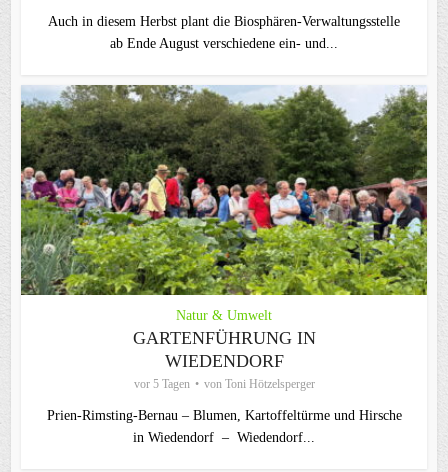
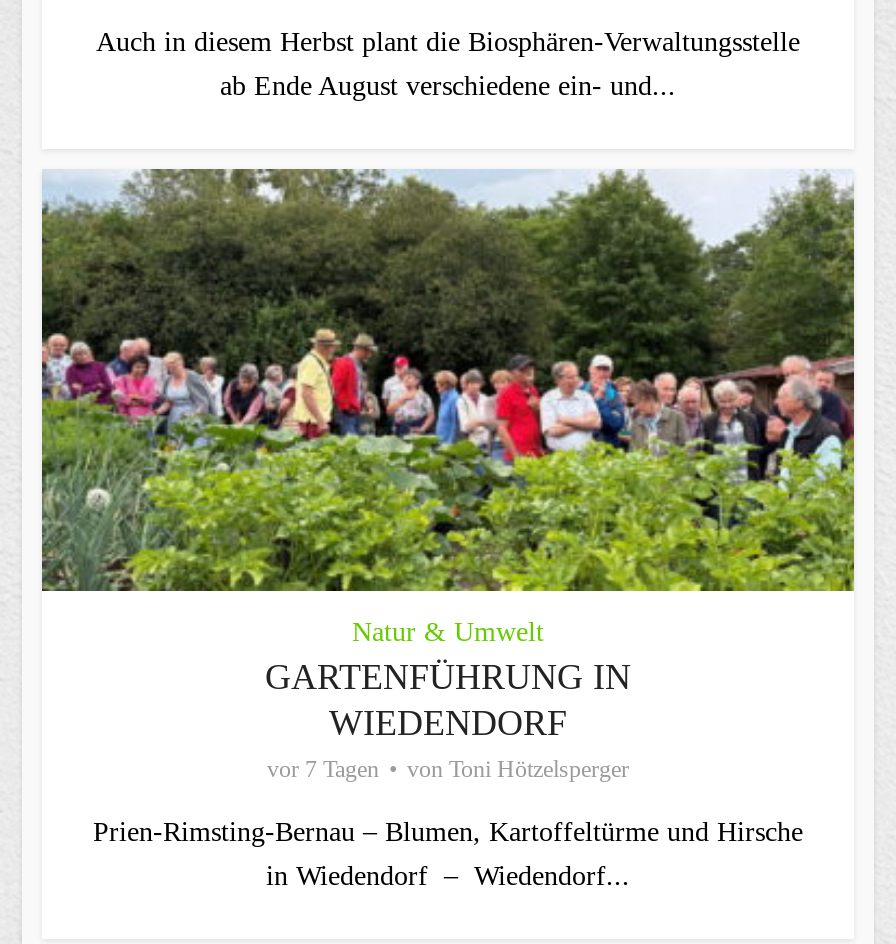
[133,377,314,391] vor 5 Tagen von Toni Hötzelsperger -> [267,755,629,783] vor 7 Tagen von Toni Hötzelsperger

